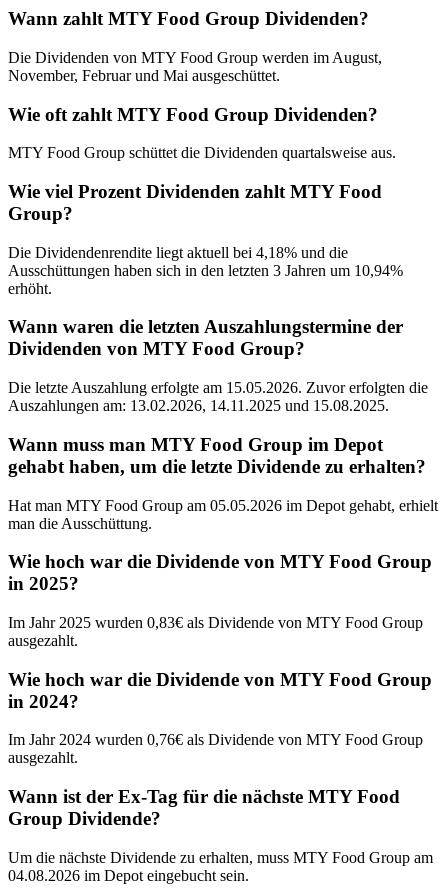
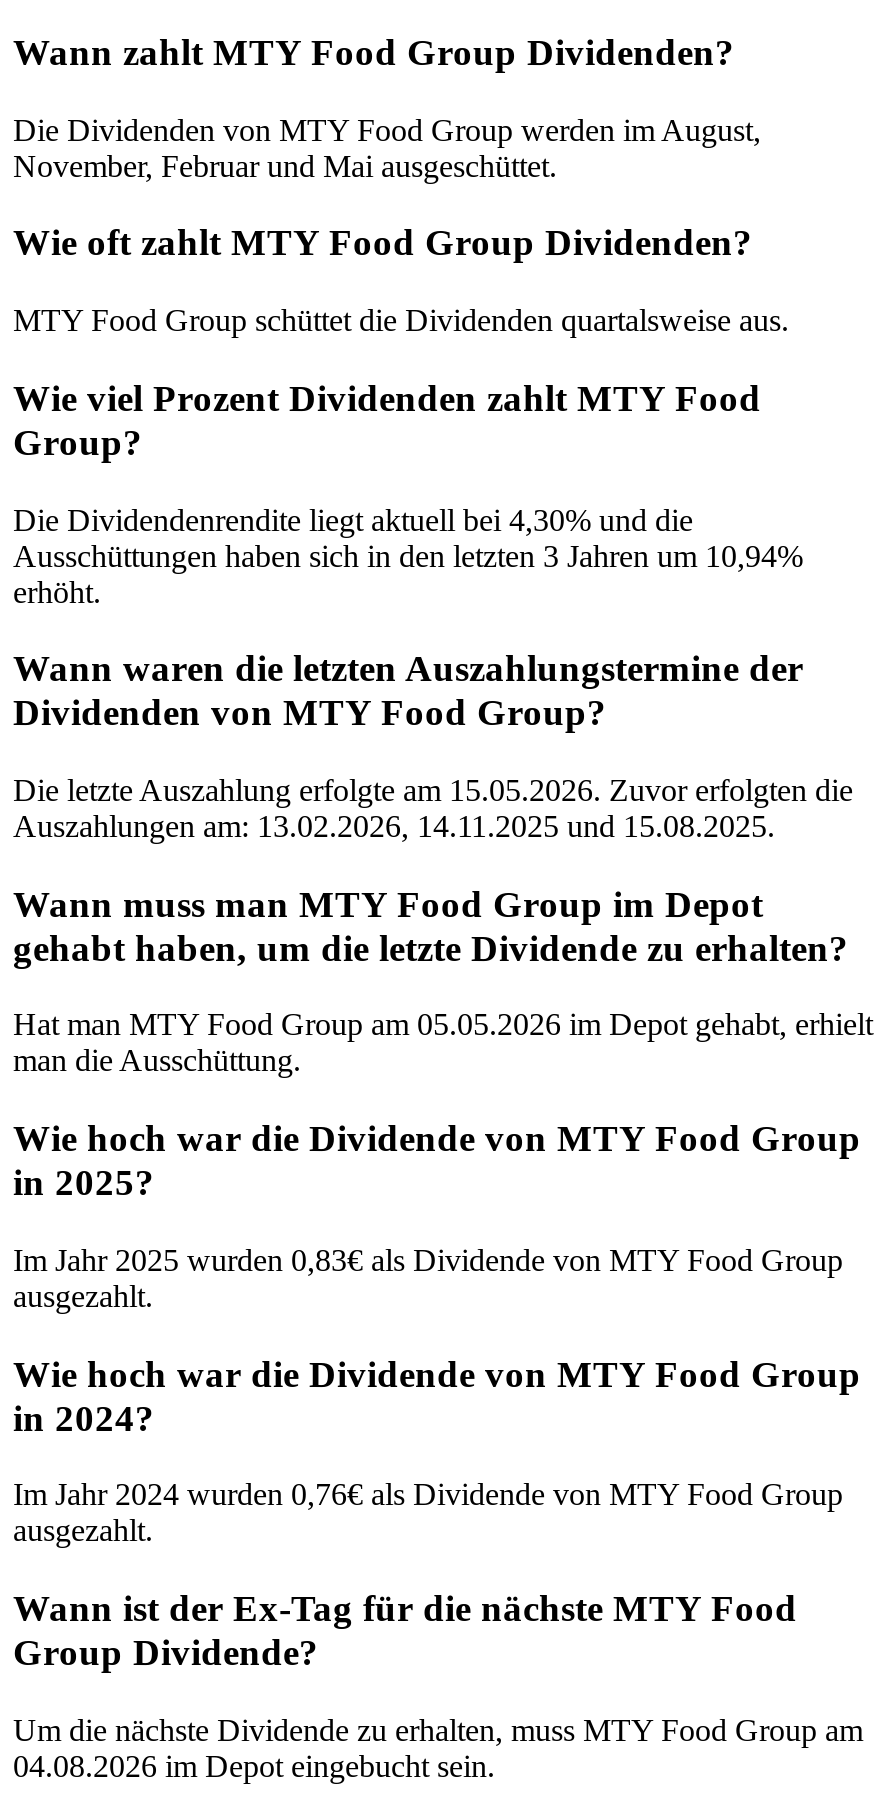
[8,244,348,261] Die Dividendenrendite liegt aktuell bei 4,18% und die -> [13,502,693,536] Die Dividendenrendite liegt aktuell bei 4,30% und die

